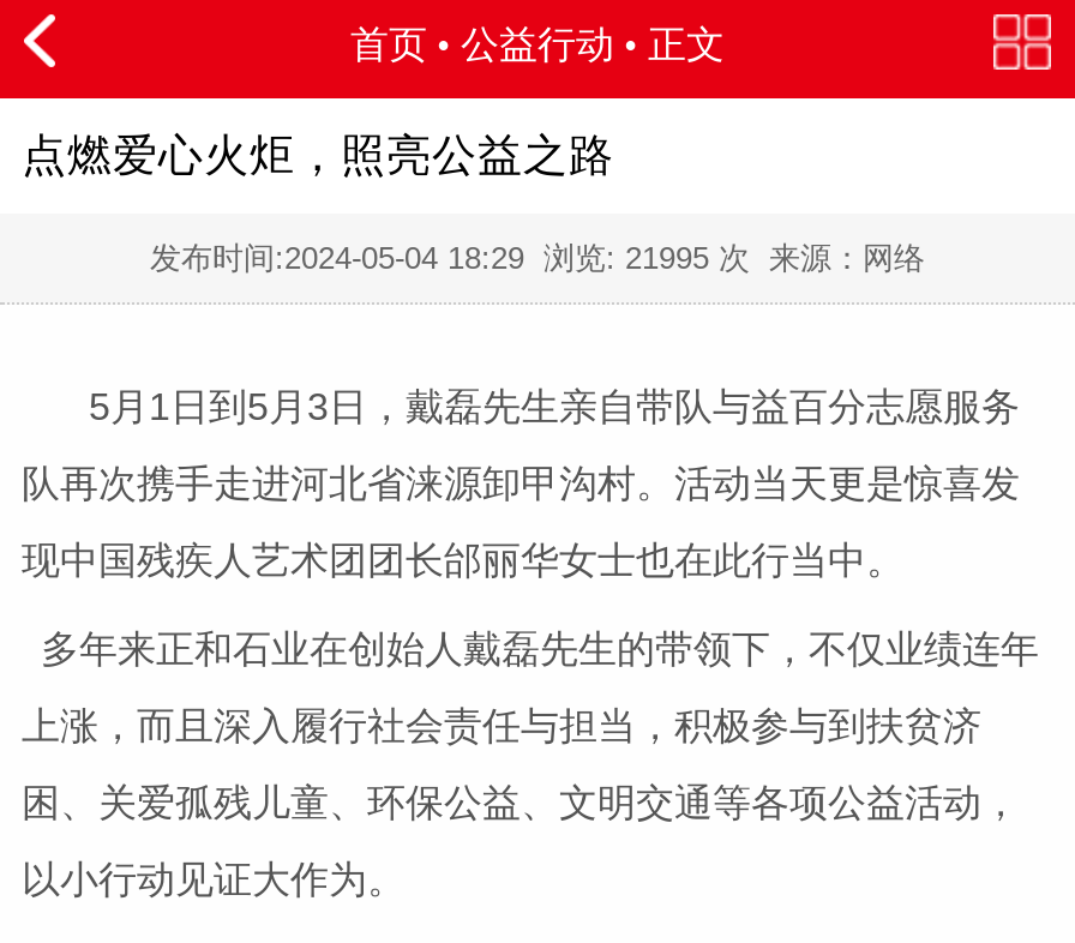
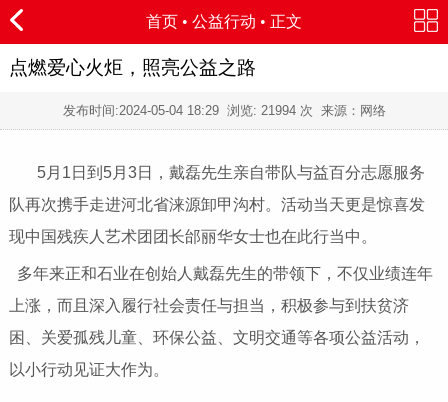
[150,239,925,275] 发布时间:2024-05-04 18:29浏览: 21995 次 来源：网络 -> [62,102,385,117] 发布时间:2024-05-04 18:29浏览: 21994 次 来源：网络

